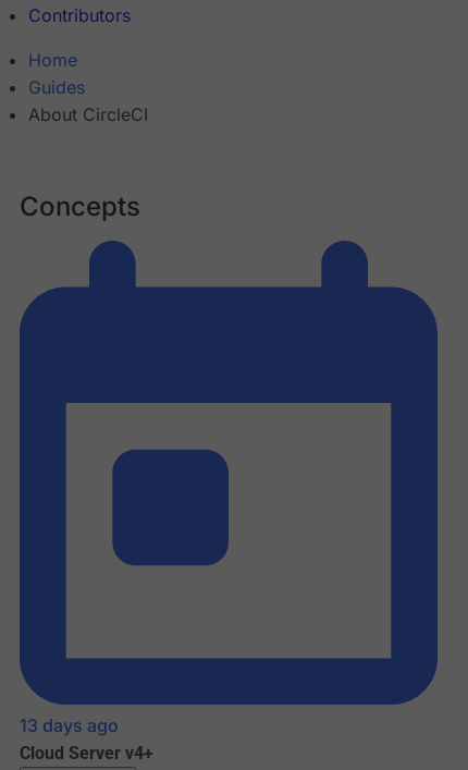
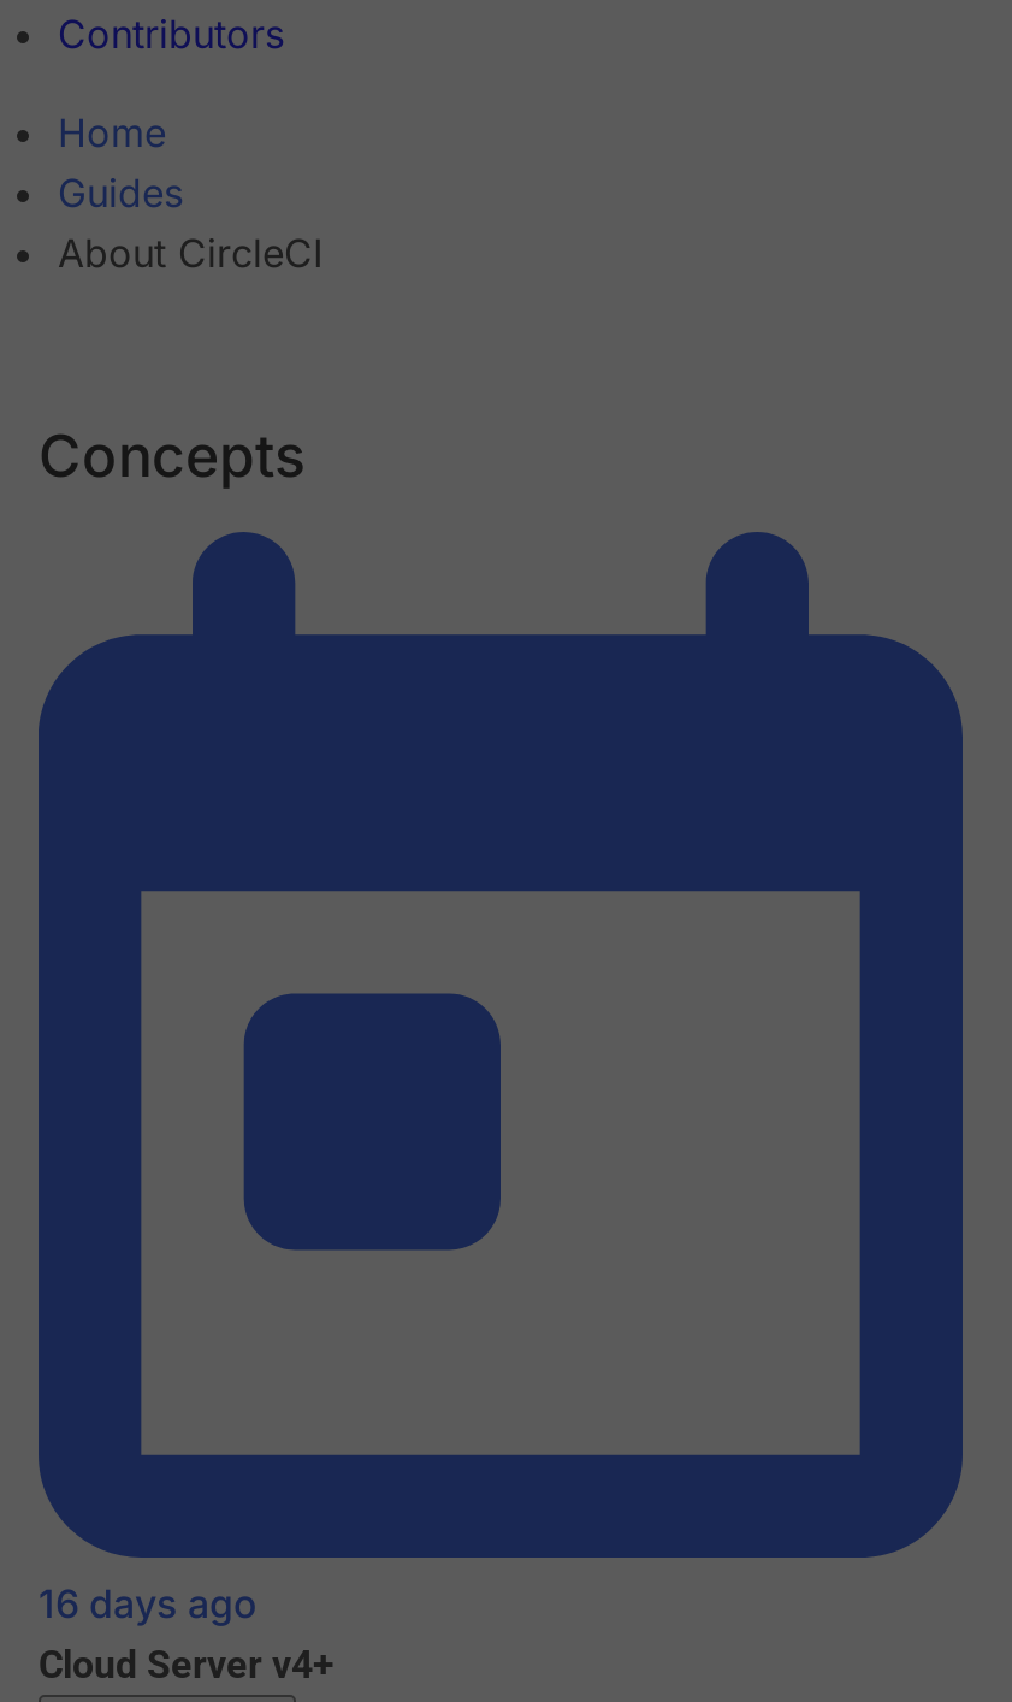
[20,715,119,737] 13 days ago -> [39,1580,258,1629] 16 days ago

